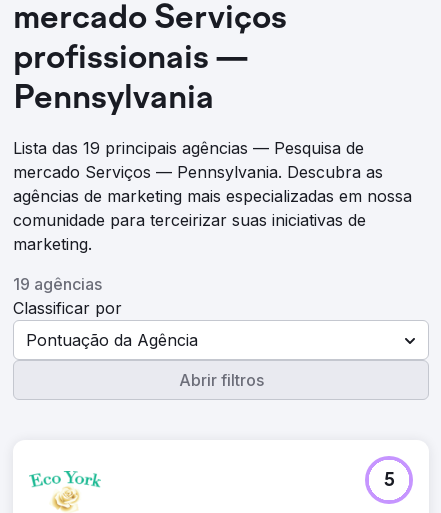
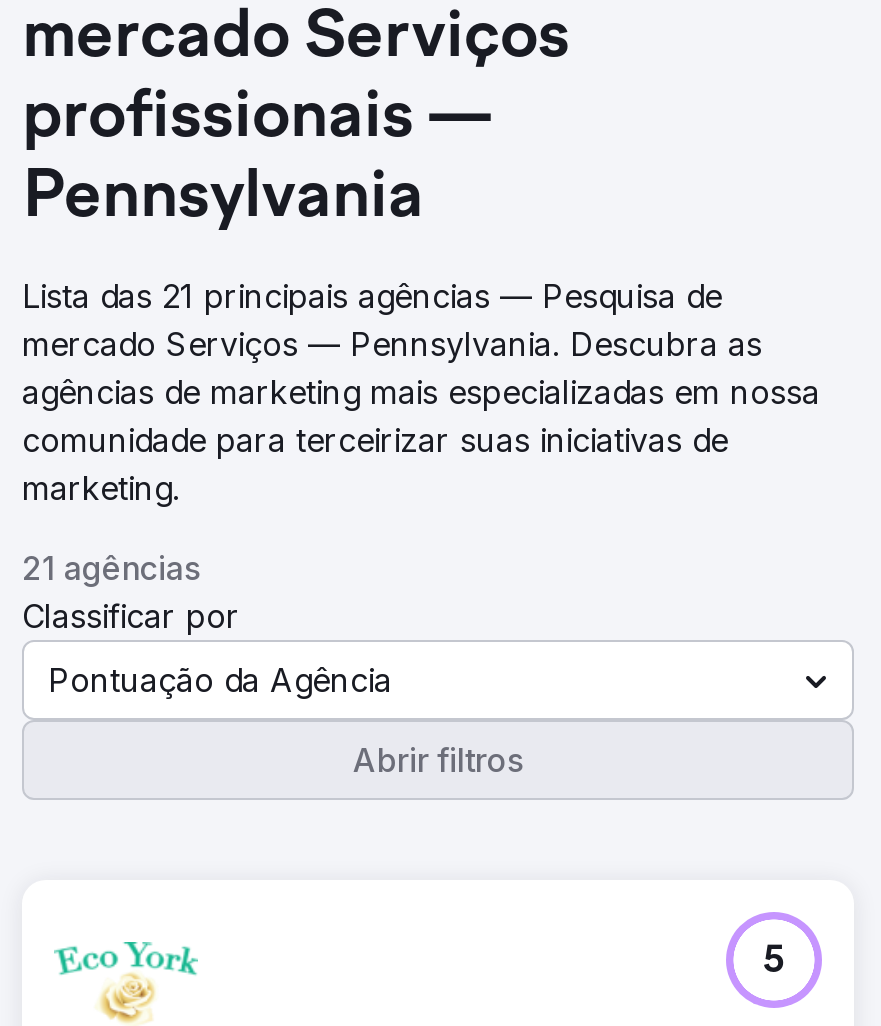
[13,138,364,158] Lista das 19 principais agências — Pesquisa de -> [22,276,722,316] Lista das 21 principais agências — Pesquisa de
[13,274,102,294] 19 agências -> [22,548,200,588] 21 agências

